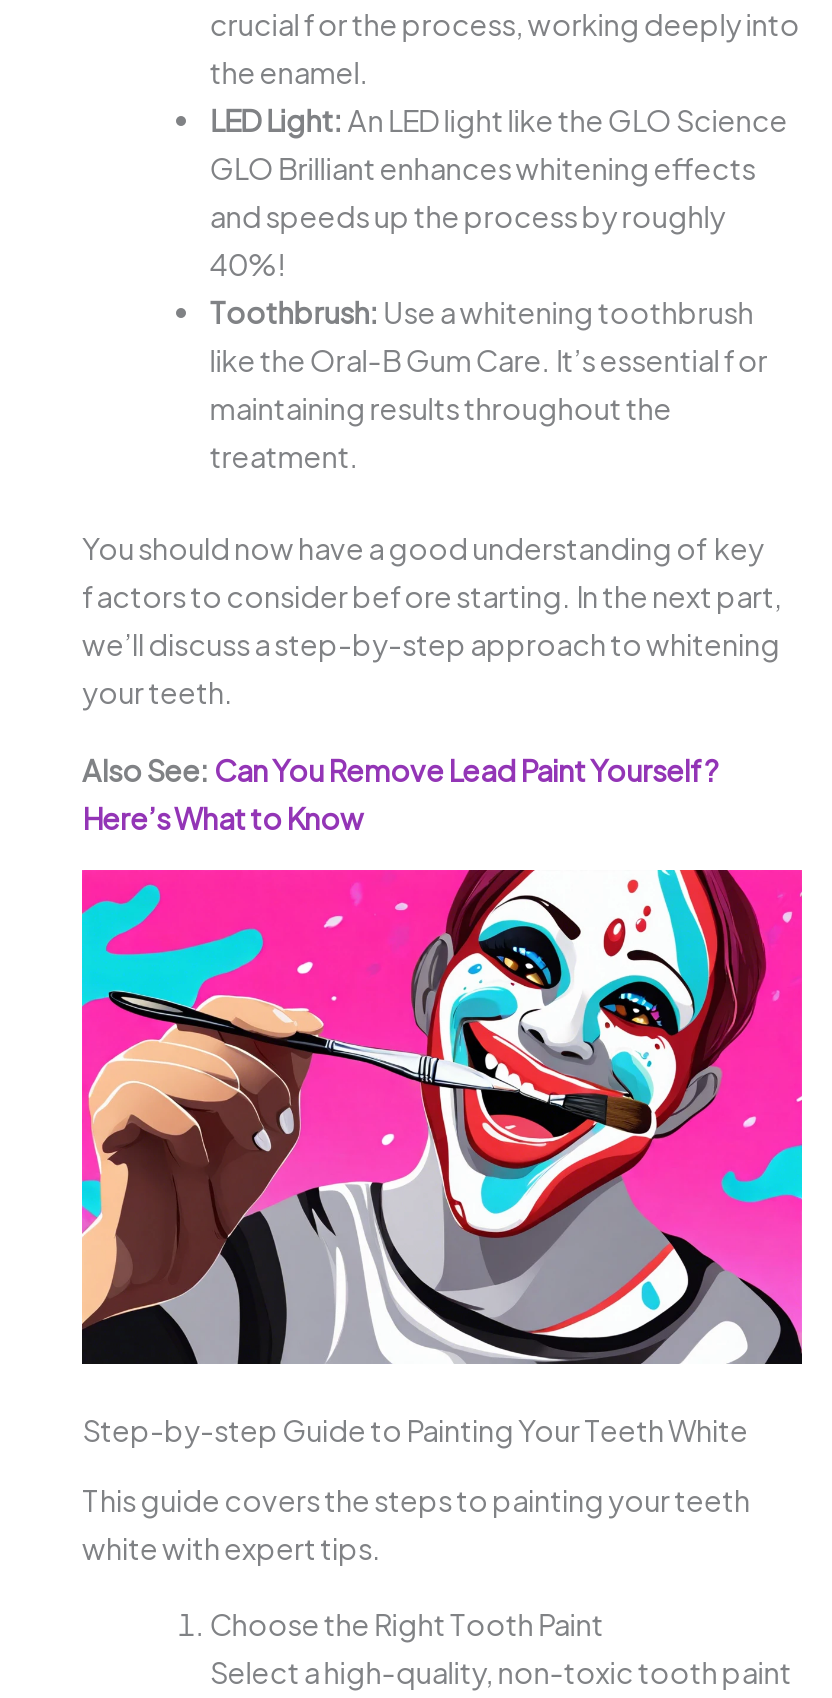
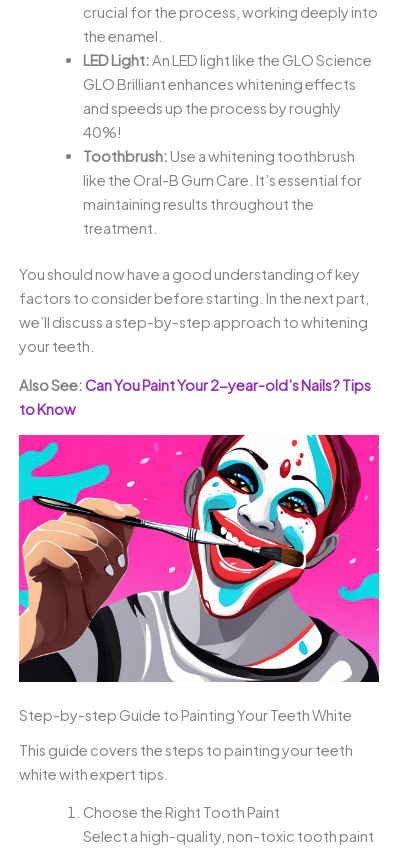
[82,751,720,835] Also See: Can You Remove Lead Paint Yourself? | Here’s What to Know -> [19,376,371,418] Also See: Can You Paint Your 2-year-old’s Nails? Tips | to Know

